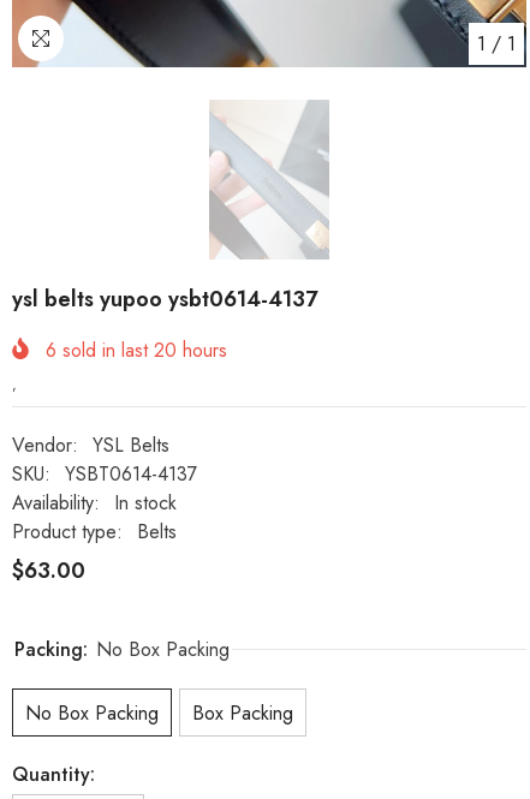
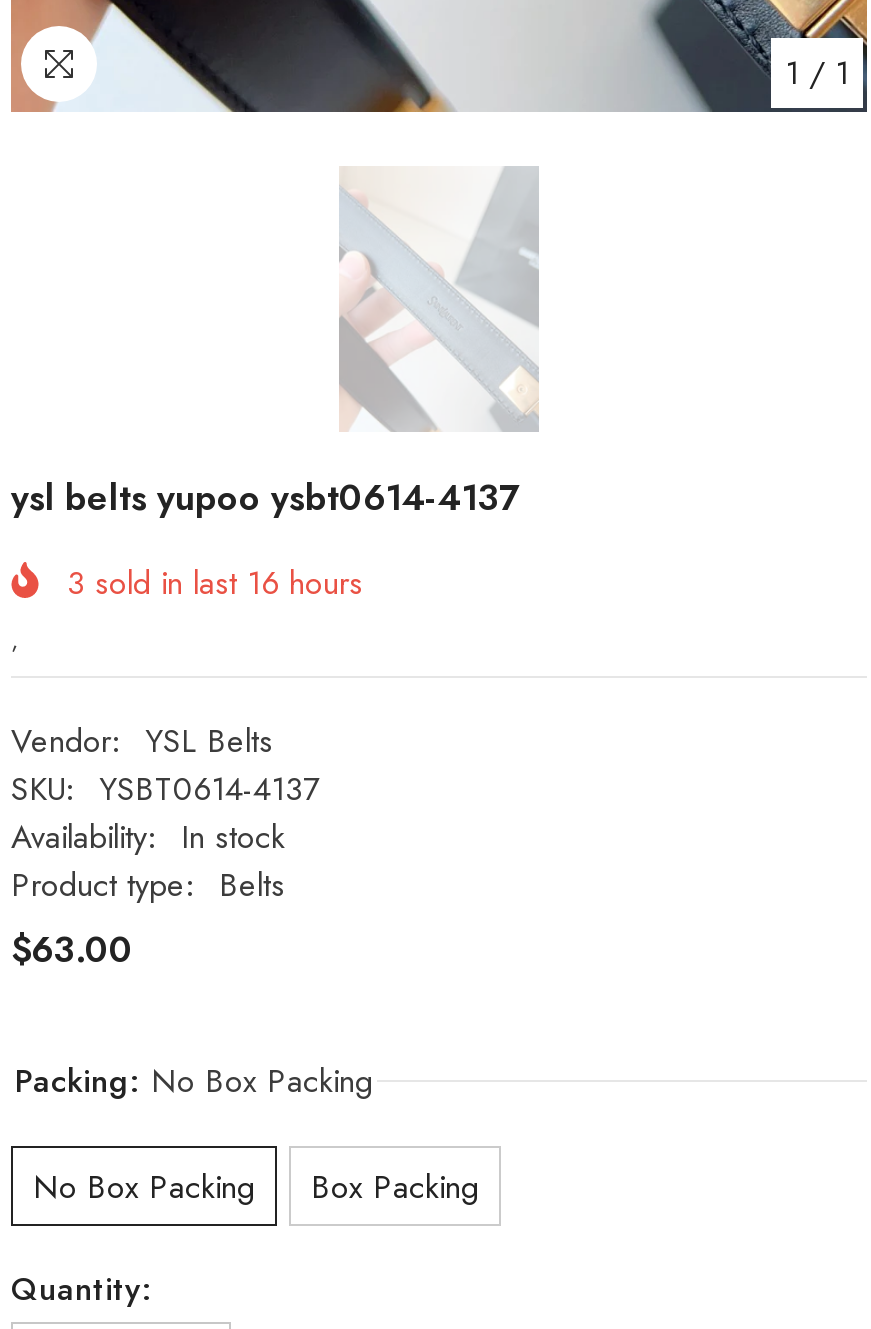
[46,336,227,364] 6 sold in last 20 hours -> [67,560,363,606] 3 sold in last 16 hours

